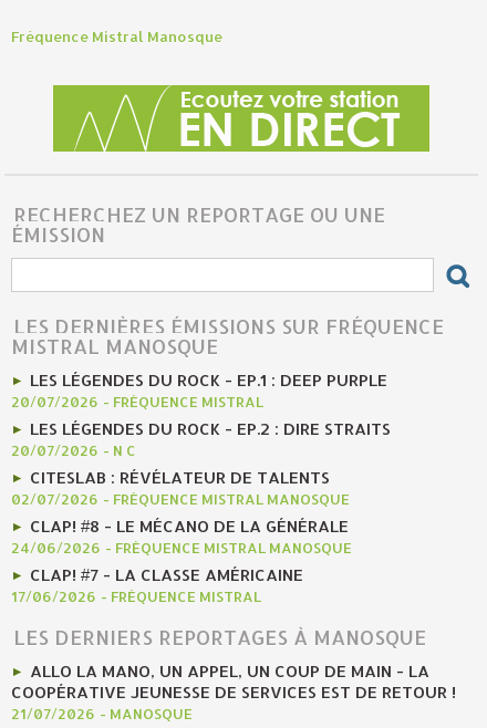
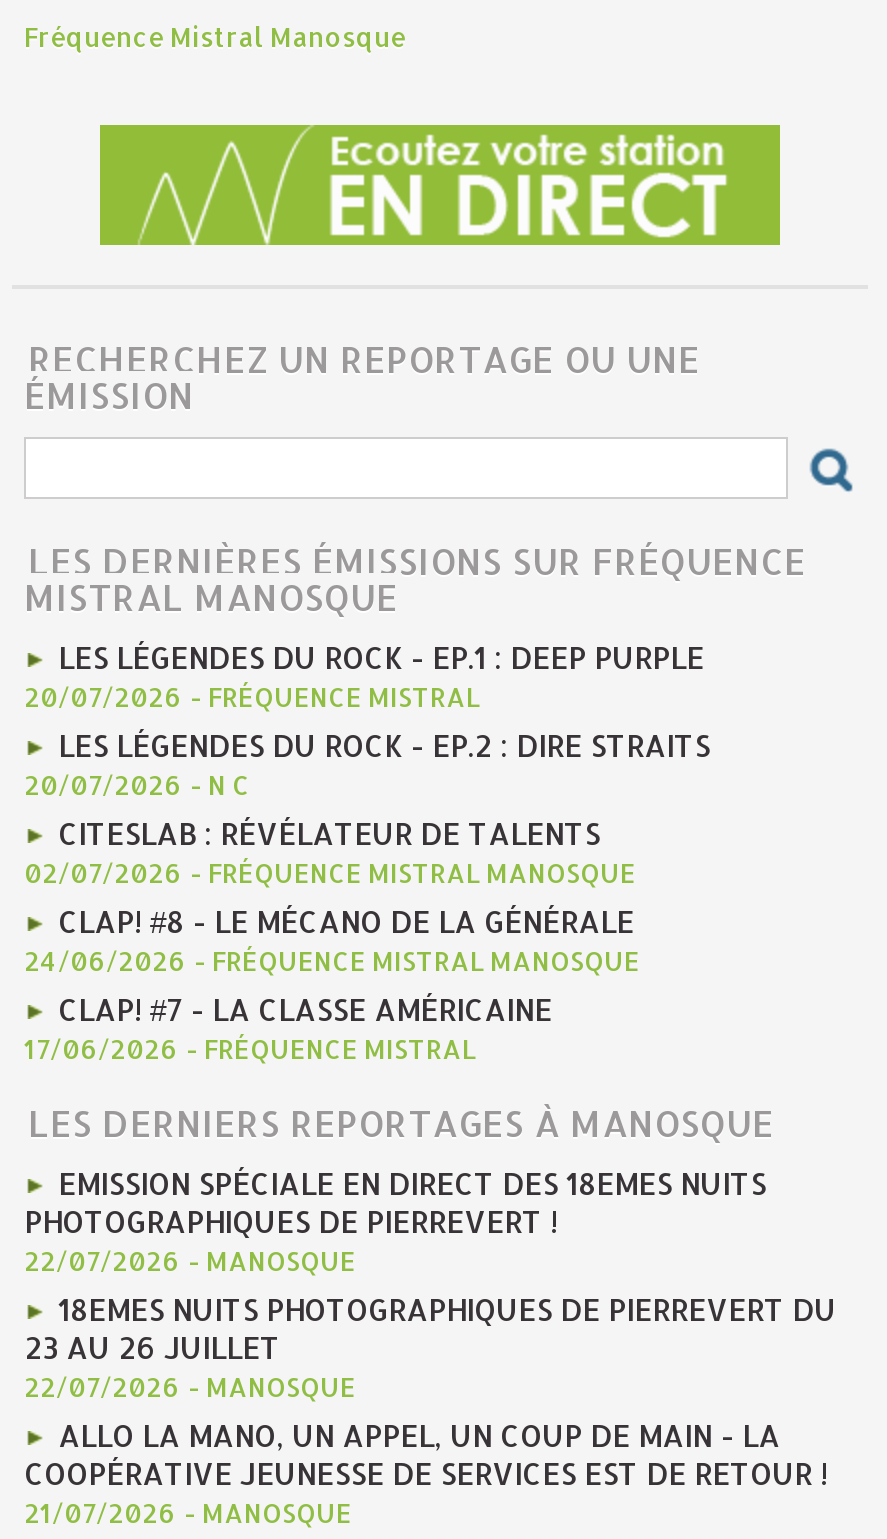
none -> [24,1165,836,1403] EMISSION SPÉCIALE EN DIRECT DES 18EMES NUITS | PHOTOGRAPHIQUES DE PIERREVERT ! | 22/07/2026 - MANOSQUE | 18EMES NUITS PHOTOGRAPHIQUES DE PIERREVERT DU | 23 AU 26 JUILLET | 22/07/2026 - MANOSQUE

